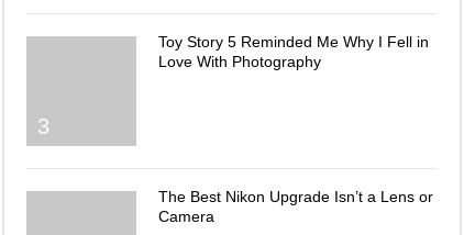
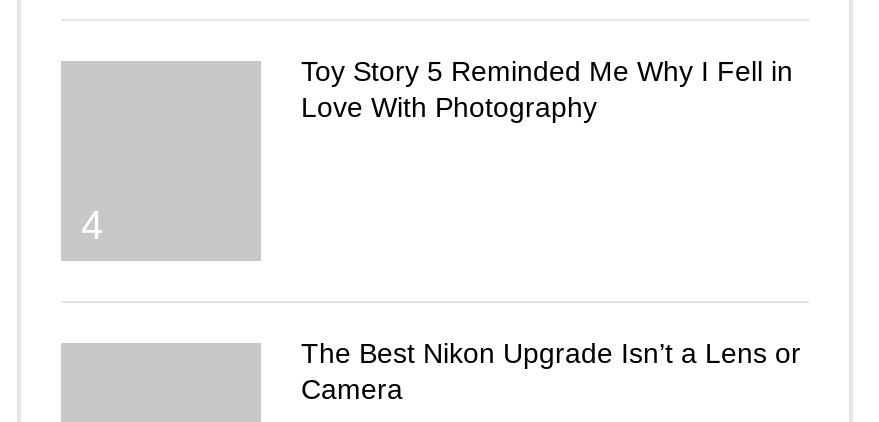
[37,114,49,138] 3 -> [81,202,103,246] 4

